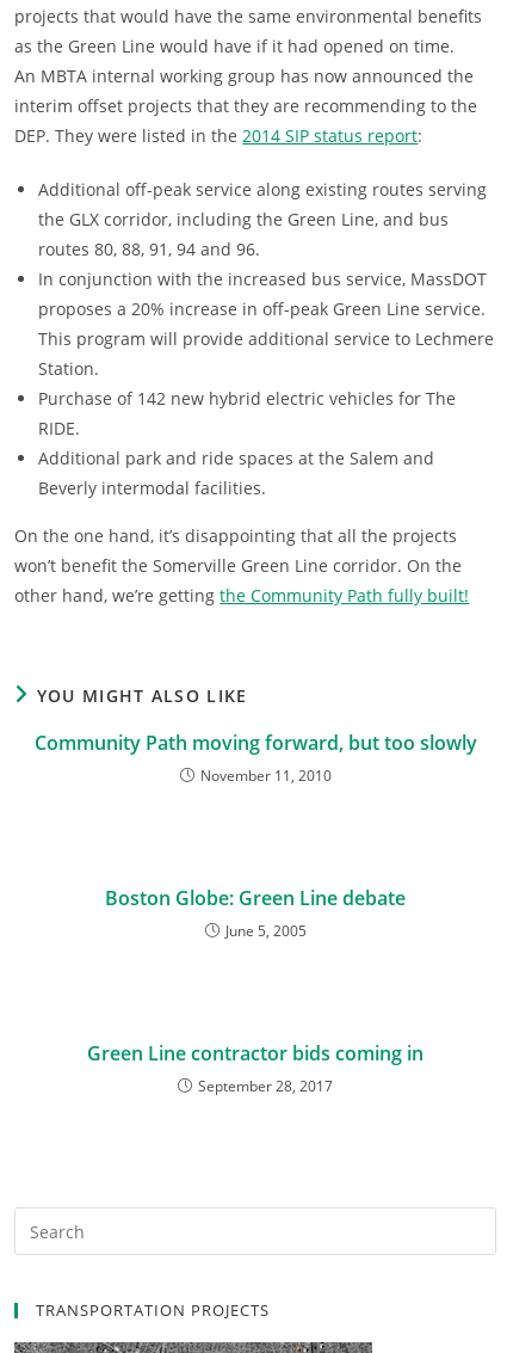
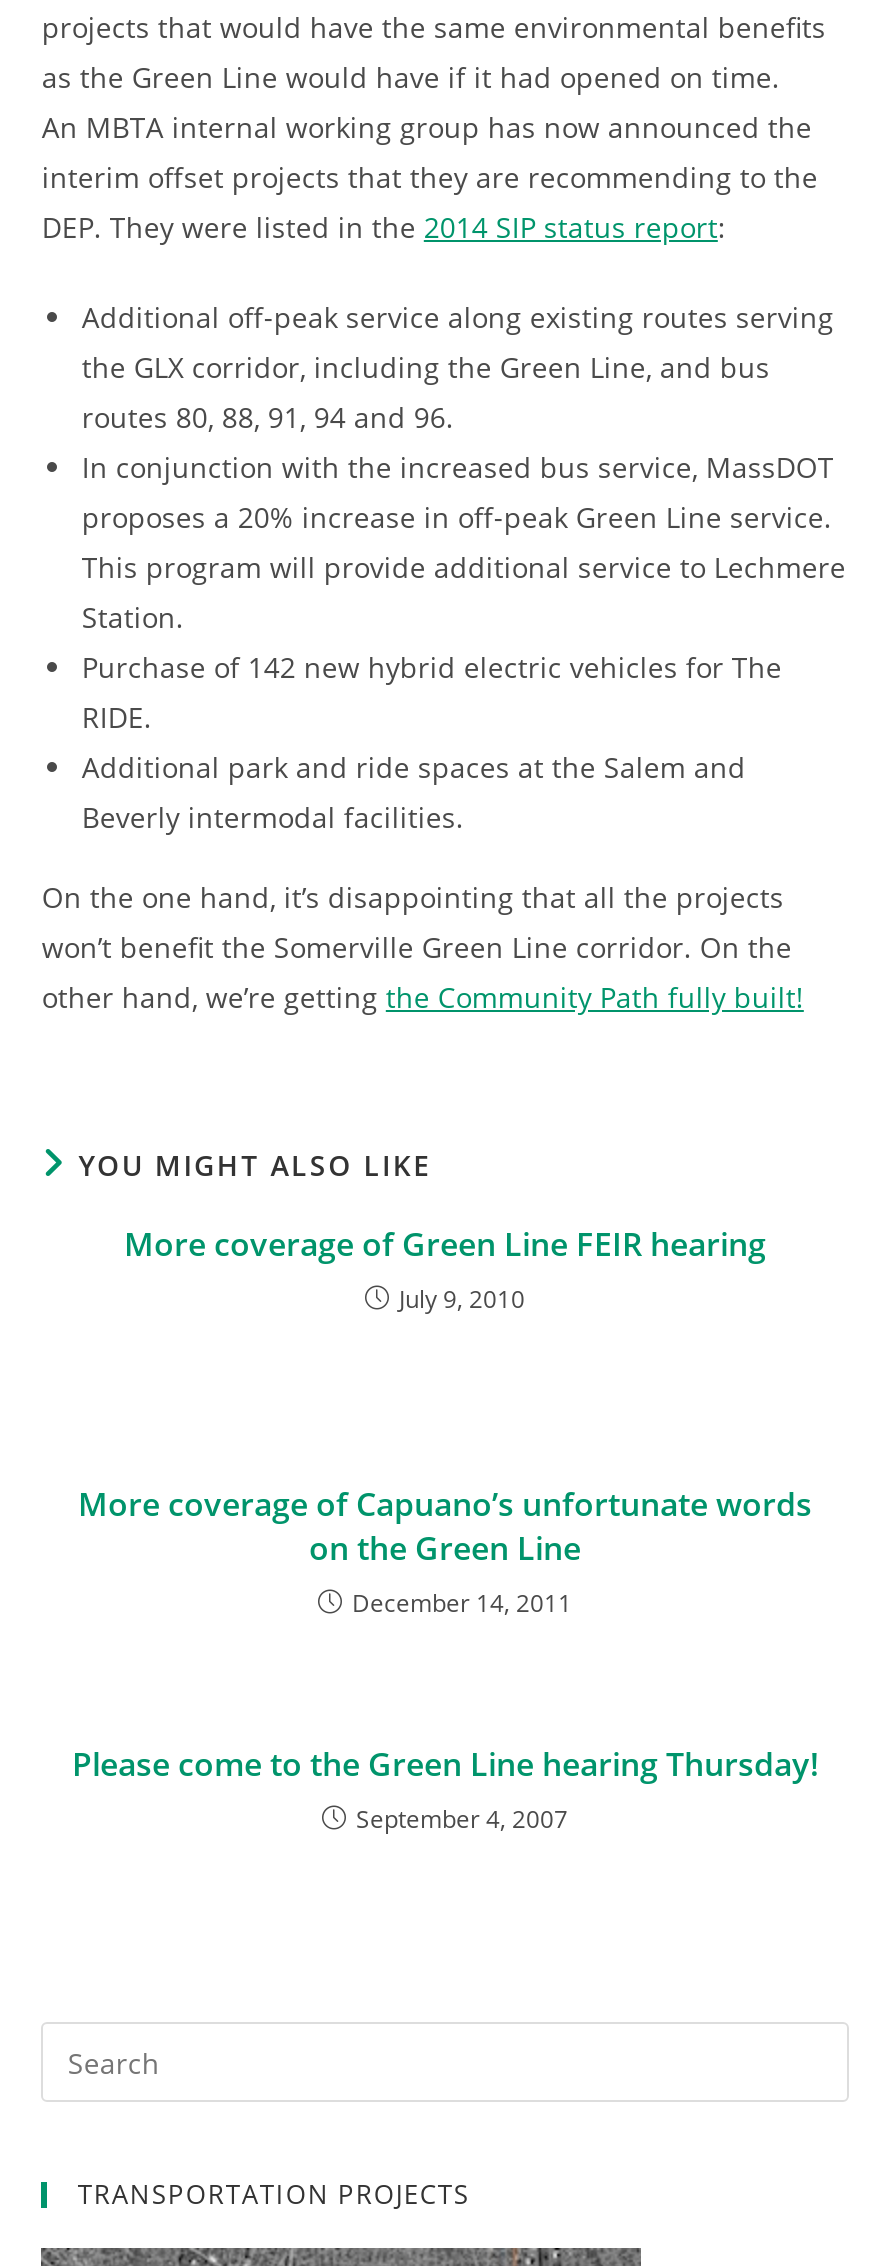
[34,730,477,786] Community Path moving forward, but too slowly | November 11, 2010 -> [124,1222,766,1316] More coverage of Green Line FEIR hearing | July 9, 2010
[105,885,406,941] Boston Globe: Green Line debate | June 5, 2005 -> [78,1482,812,1620] More coverage of Capuano’s unfortunate words | on the Green Line | December 14, 2011
[87,1040,423,1096] Green Line contractor bids coming in | September 28, 2017 -> [72,1742,818,1836] Please come to the Green Line hearing Thursday! | September 4, 2007

